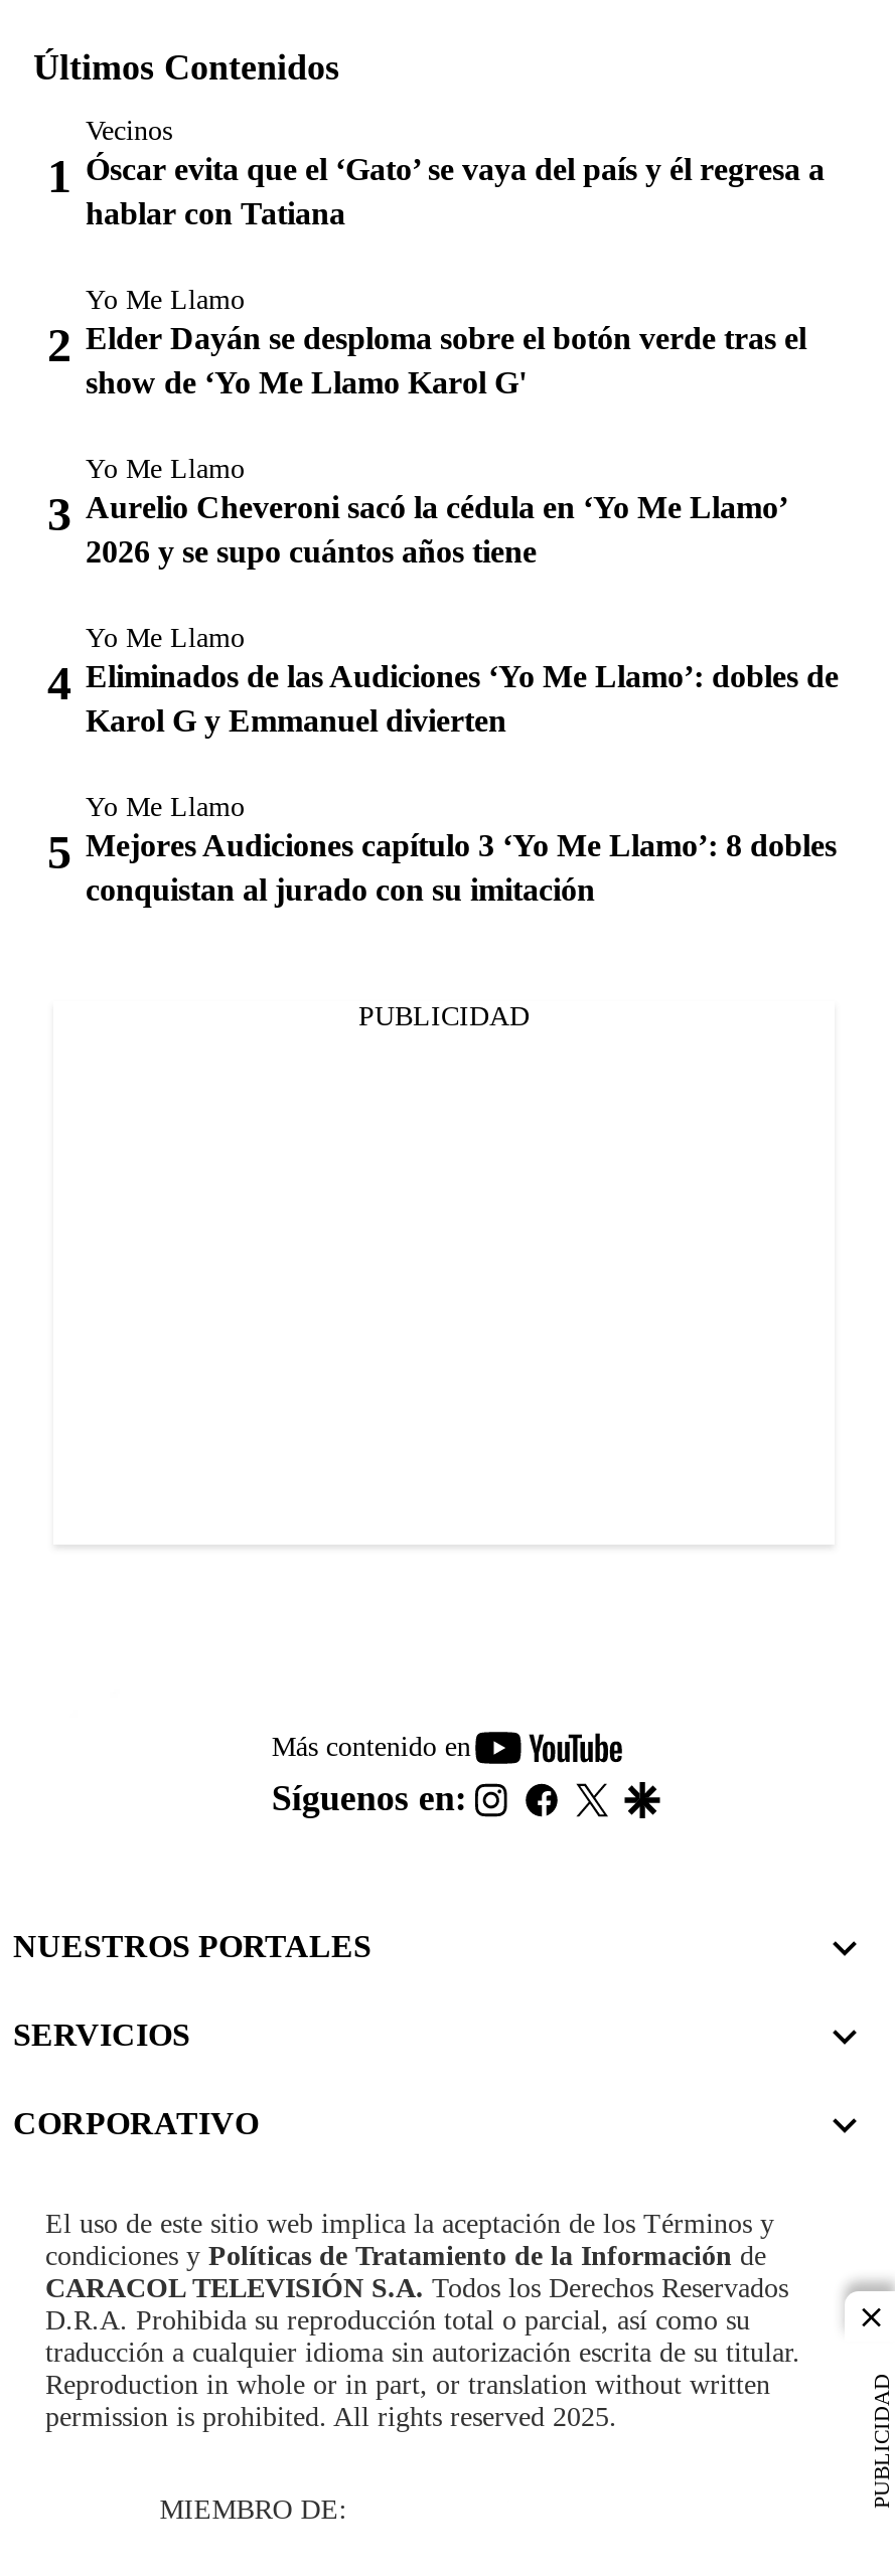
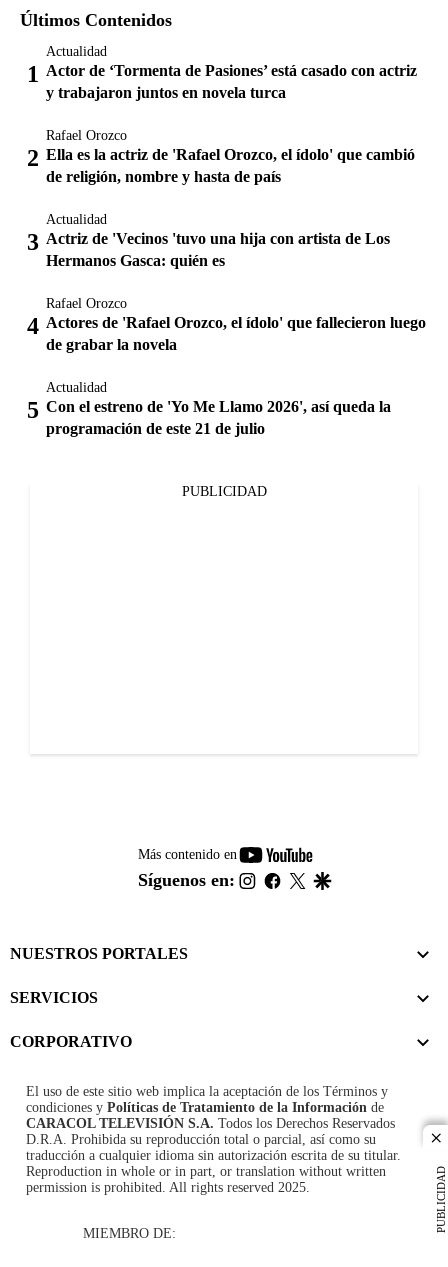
[86,116,825,230] Vecinos | Óscar evita que el ‘Gato’ se vaya del país y él regresa a | hablar con Tatiana -> [46,44,417,101] Actualidad | Actor de ‘Tormenta de Pasiones’ está casado con actriz | y trabajaron juntos en novela turca
[86,285,806,399] Yo Me Llamo | Elder Dayán se desploma sobre el botón verde tras el | show de ‘Yo Me Llamo Karol G' -> [46,128,415,185] Rafael Orozco | Ella es la actriz de 'Rafael Orozco, el ídolo' que cambió | de religión, nombre y hasta de país
[86,454,786,569] Yo Me Llamo | Aurelio Cheveroni sacó la cédula en ‘Yo Me Llamo’ | 2026 y se supo cuántos años tiene -> [46,212,390,269] Actualidad | Actriz de 'Vecinos 'tuvo una hija con artista de Los | Hermanos Gasca: quién es
[86,623,839,738] Yo Me Llamo | Eliminados de las Audiciones ‘Yo Me Llamo’: dobles de | Karol G y Emmanuel divierten -> [46,296,426,353] Rafael Orozco | Actores de 'Rafael Orozco, el ídolo' que fallecieron luego | de grabar la novela
[86,792,837,907] Yo Me Llamo | Mejores Audiciones capítulo 3 ‘Yo Me Llamo’: 8 dobles | conquistan al jurado con su imitación -> [46,380,391,437] Actualidad | Con el estreno de 'Yo Me Llamo 2026', así queda la | programación de este 21 de julio

